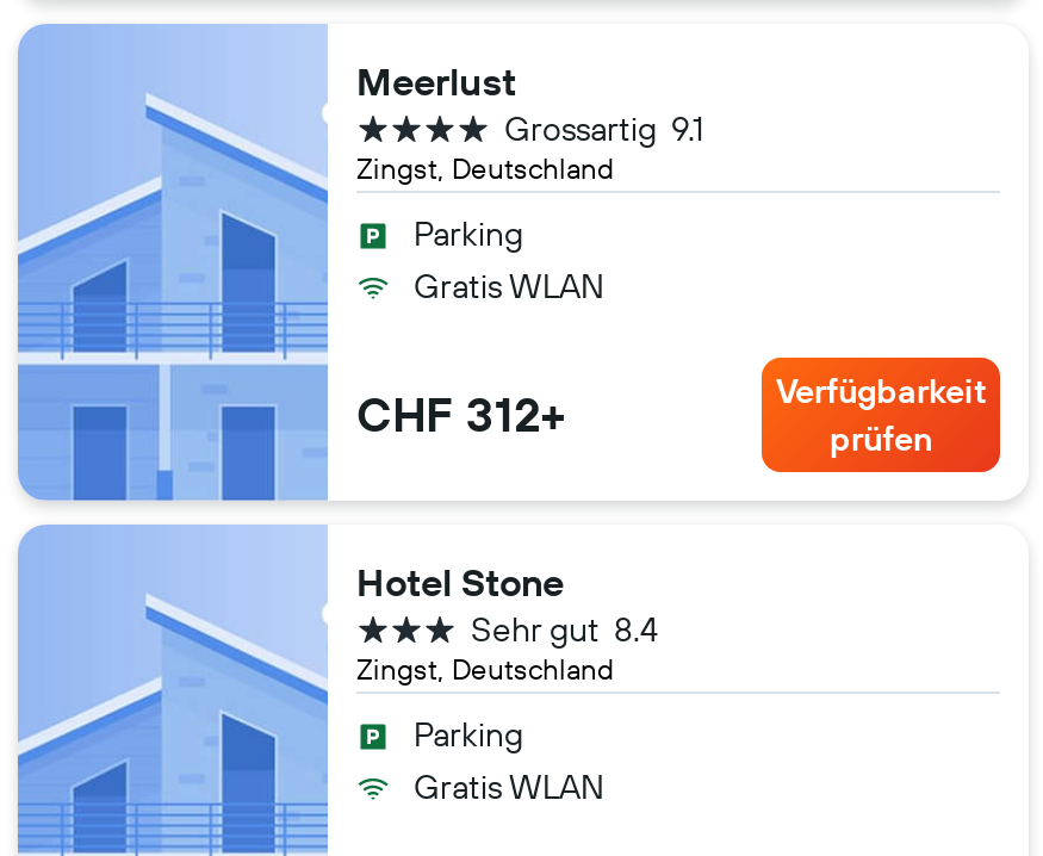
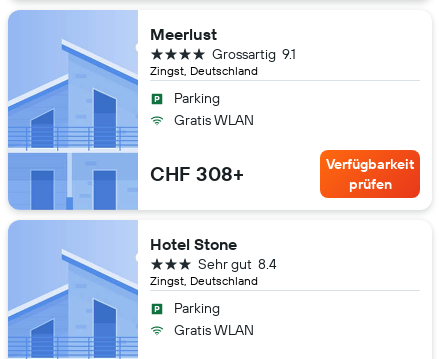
[356,384,566,443] CHF 312+ -> [150,161,244,186] CHF 308+

